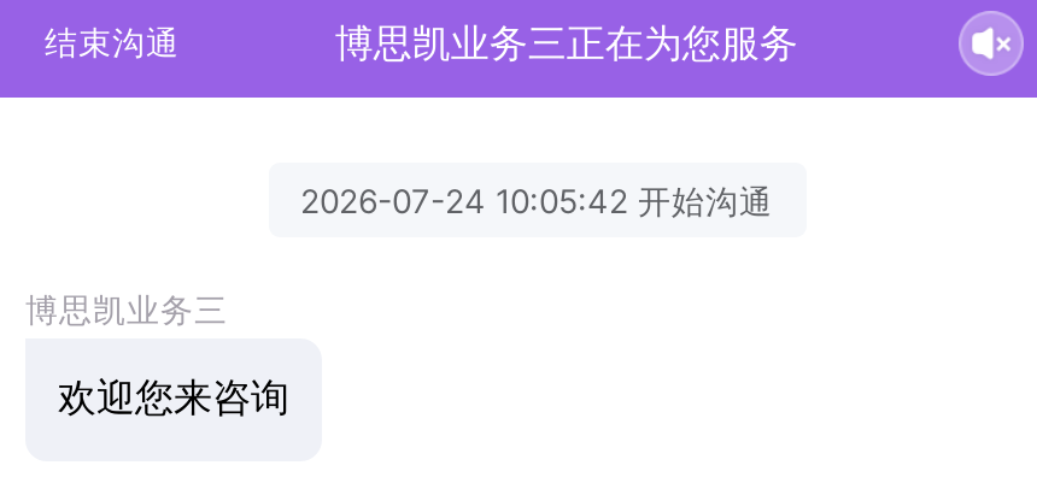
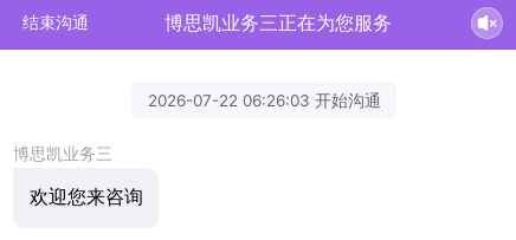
[300,181,773,219] 2026-07-24 10:05:42 开始沟通 -> [147,91,380,109] 2026-07-22 06:26:03 开始沟通

